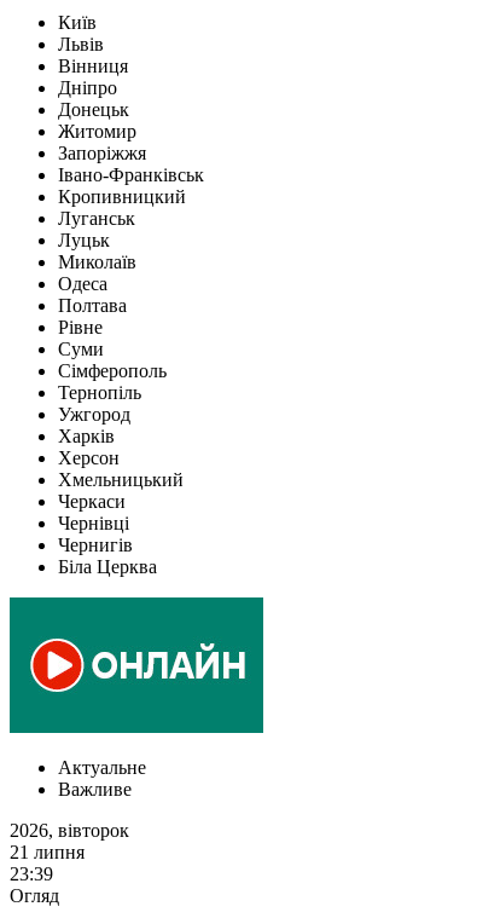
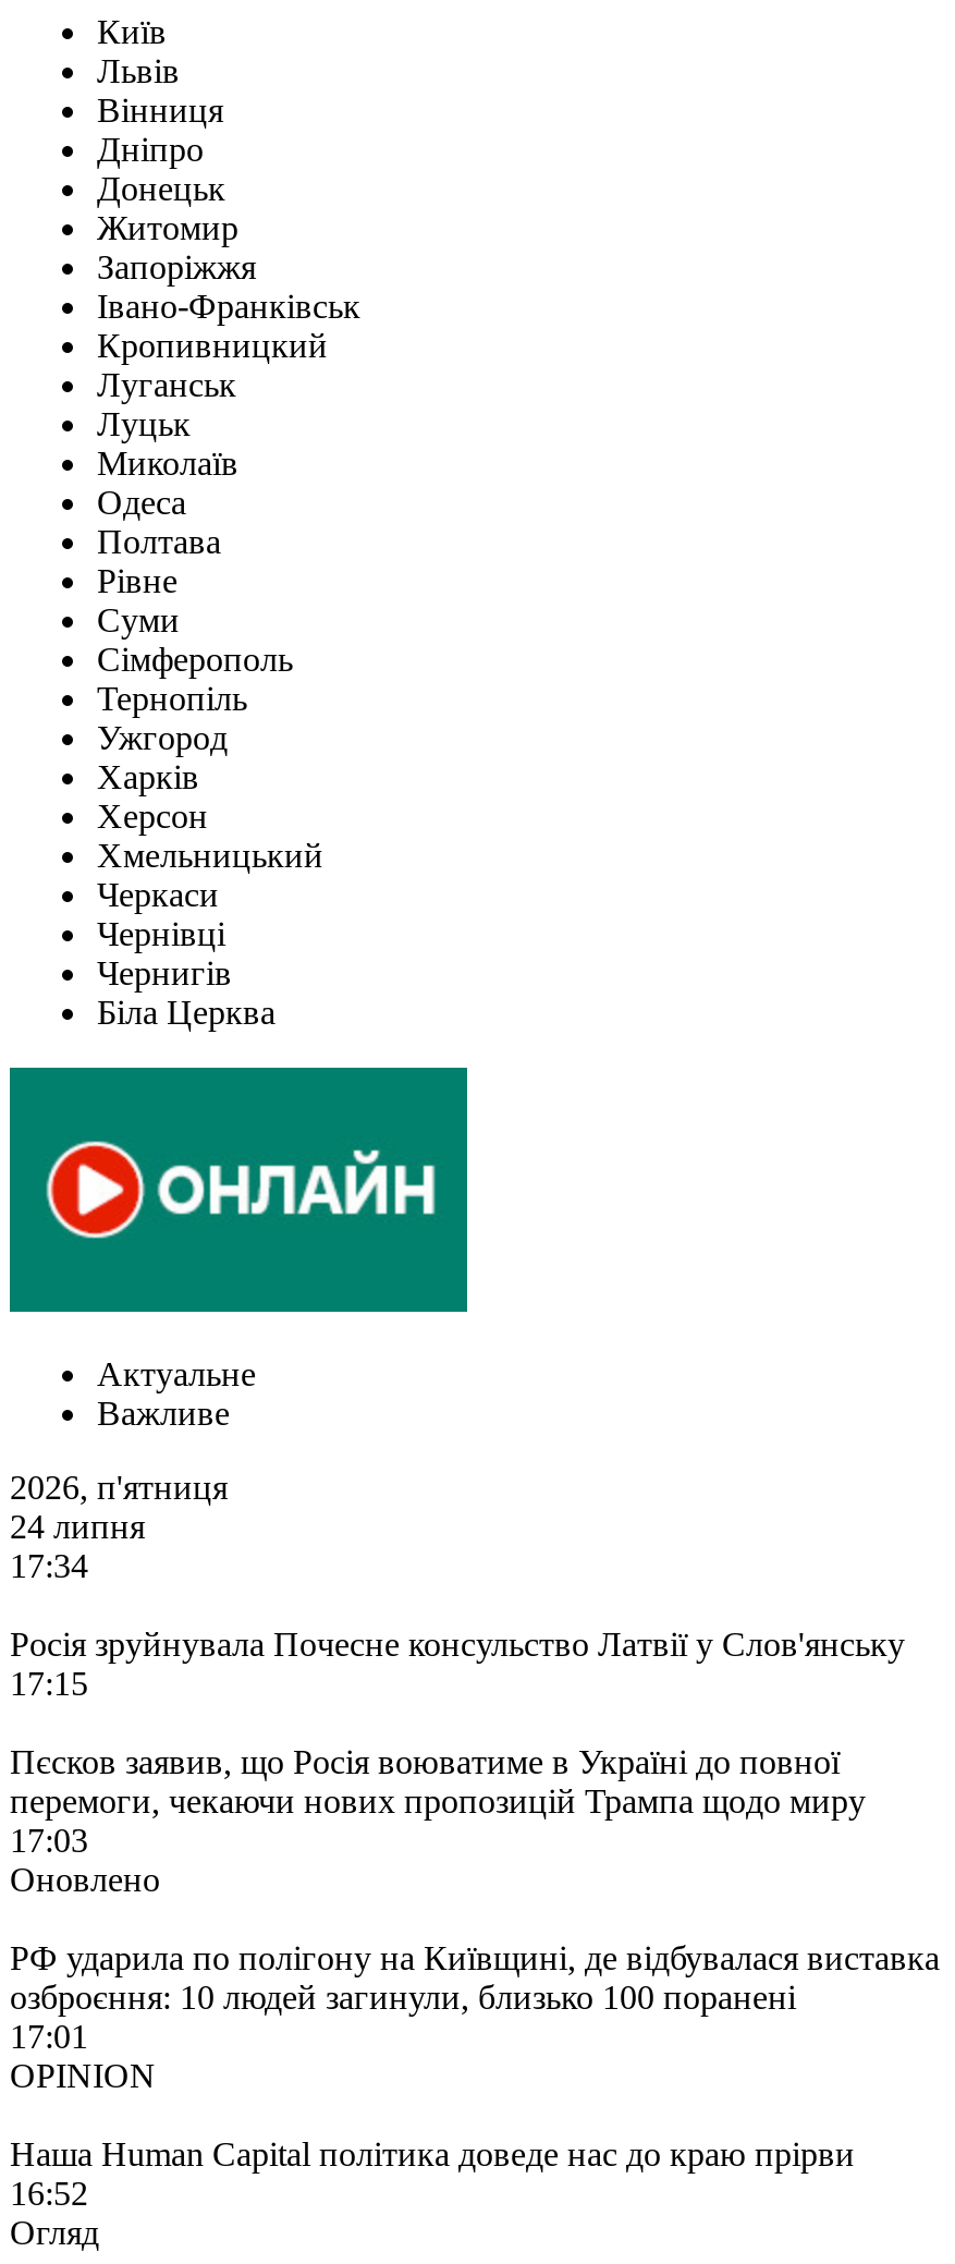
[10,820,129,884] 2026, вiвторок | 21 липня | 23:39 -> [10,1468,940,2211] 2026, п'ятниця | 24 липня | 17:34 | Росія зруйнувала Почесне консульство Латвії у Слов'янську | 17:15 | Пєсков заявив, що Росія воюватиме в Україні до повної | перемоги, чекаючи нових пропозицій Трампа щодо миру | 17:03 | Оновлено | РФ ударила по полігону на Київщині, де відбувалася виставка | озброєння: 10 людей загинули, близько 100 поранені | 17:01 | OPINION | Наша Human Capital політика доведе нас до краю прірви | 16:52

